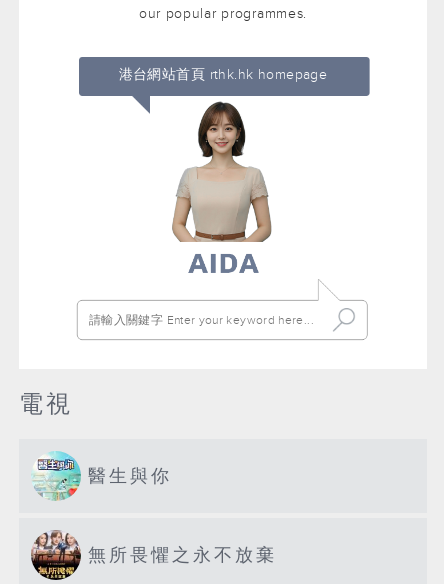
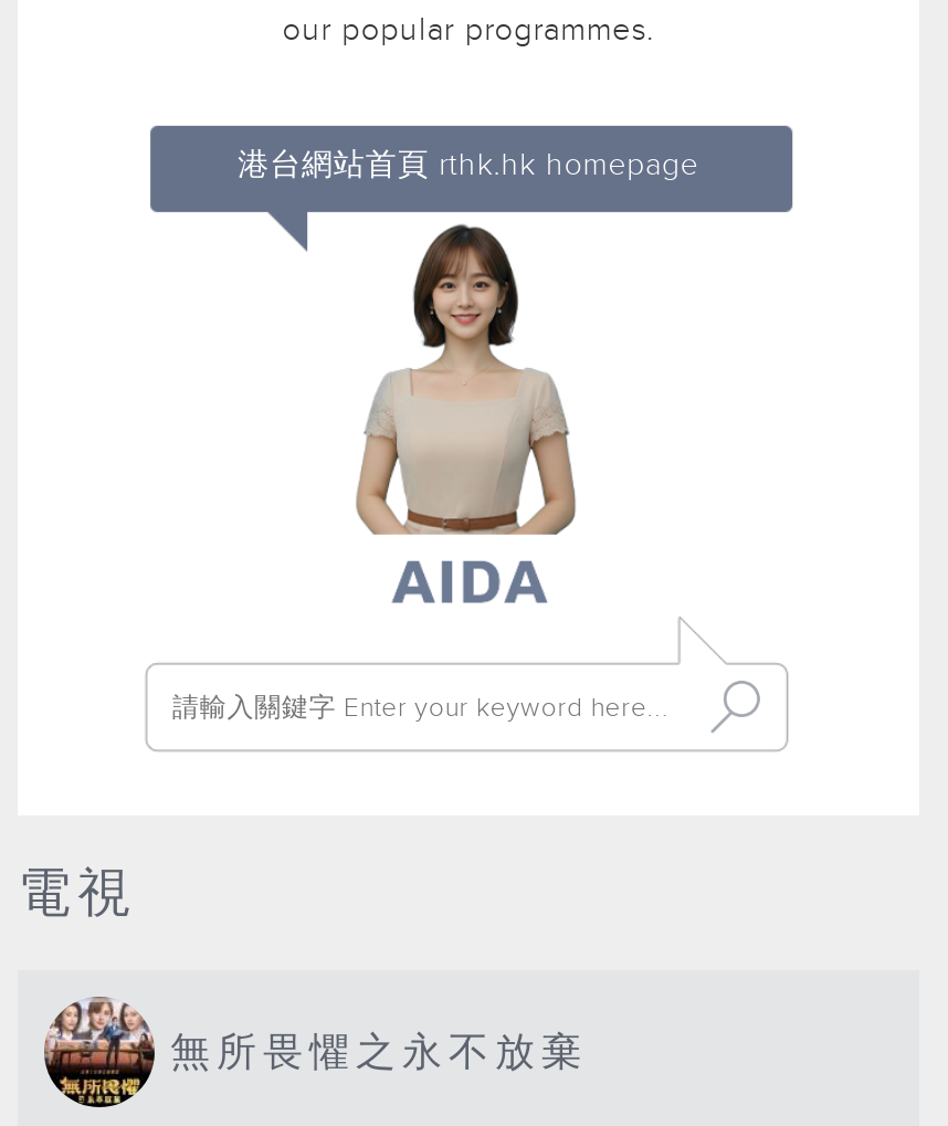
[32,451,172,501] [image] | 醫生與你 -> none

